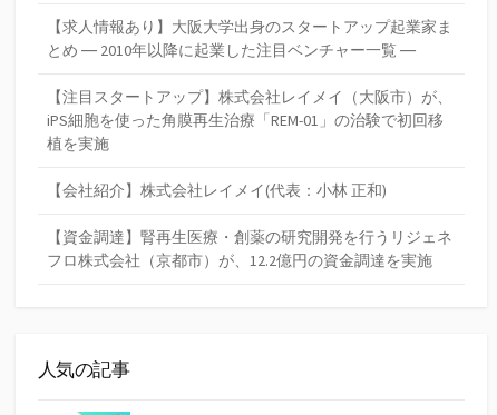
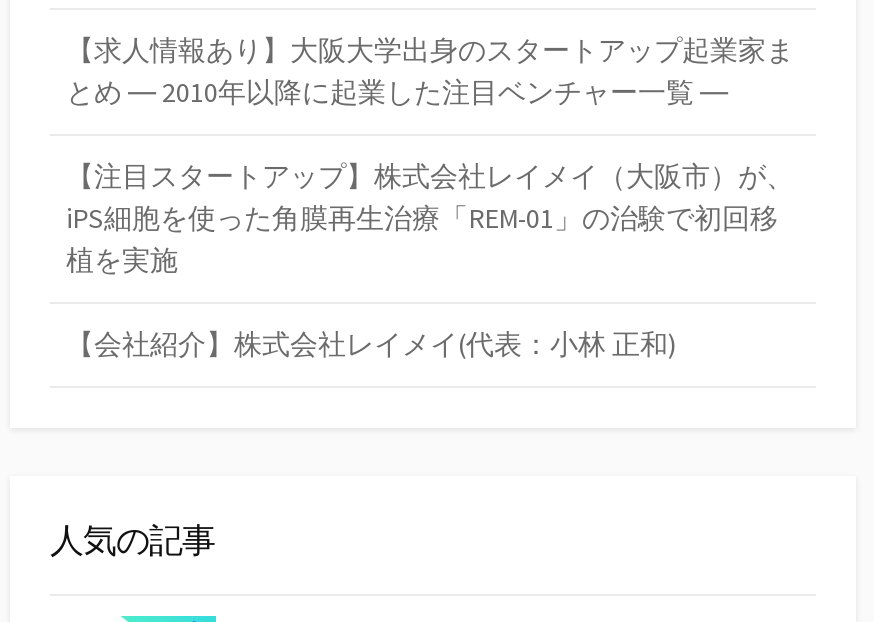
[47,227,452,271] 【資金調達】腎再生医療・創薬の研究開発を行うリジェネ | フロ株式会社（京都市）が、12.2億円の資金調達を実施 -> none

